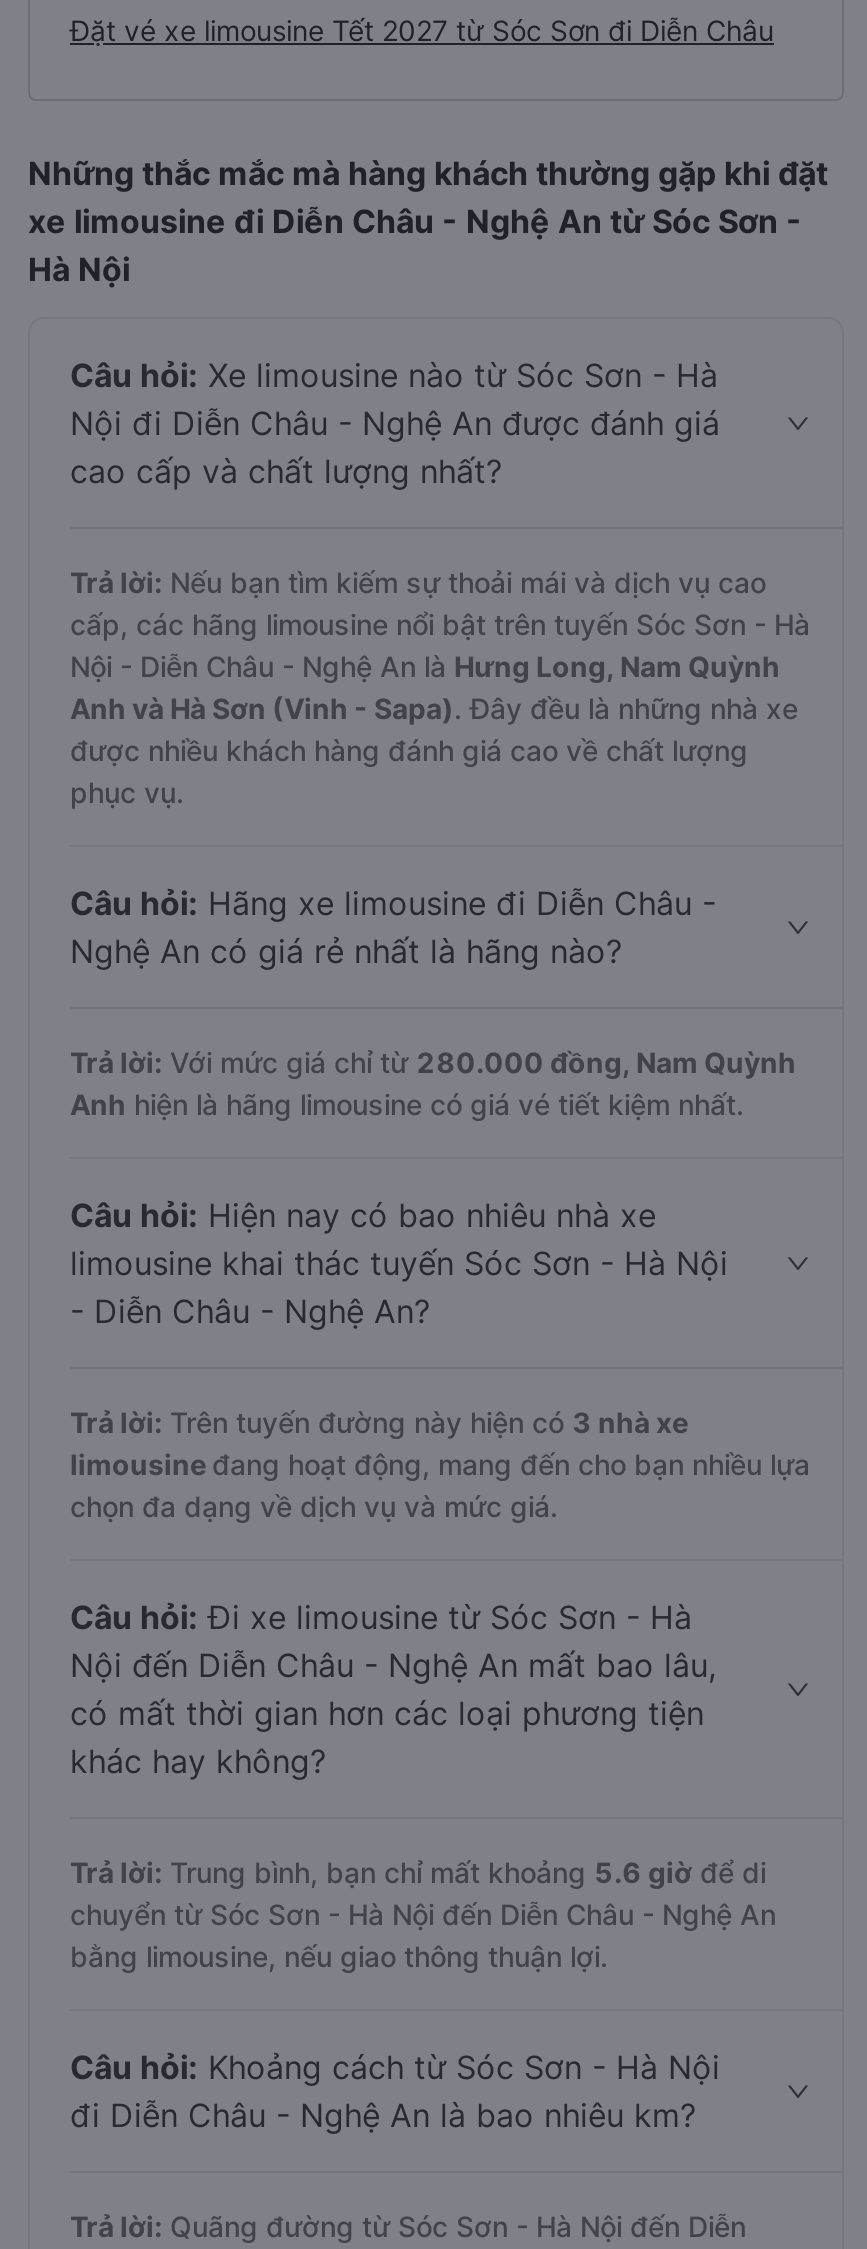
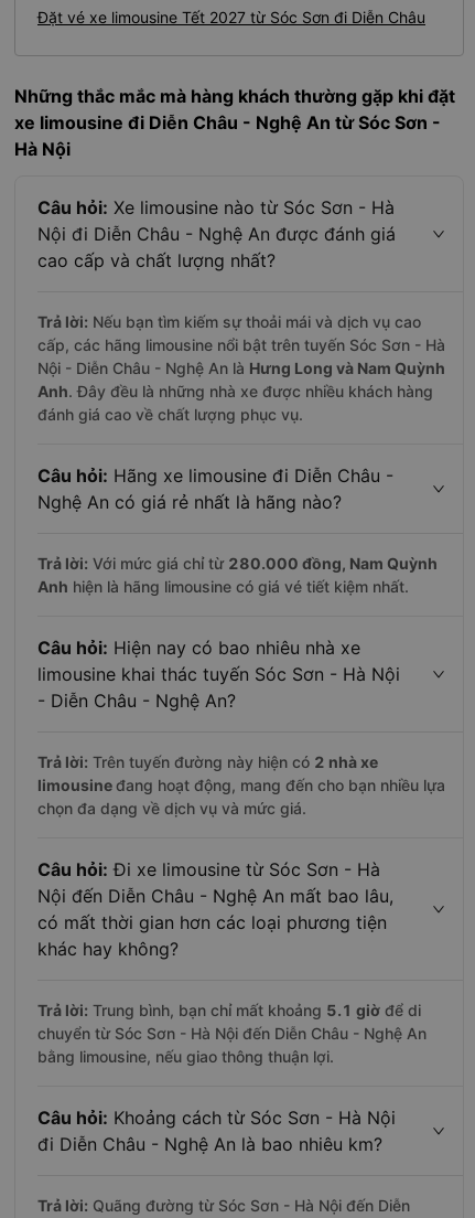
[70,649,798,809] Nội - Diễn Châu - Nghệ An là Hưng Long, Nam Quỳnh | Anh và Hà Sơn (Vinh - Sapa). Đây đều là những nhà xe | được nhiều khách hàng đánh giá cao về chất lượng | phục vụ. -> [37,359,445,424] Nội - Diễn Châu - Nghệ An là Hưng Long và Nam Quỳnh | Anh. Đây đều là những nhà xe được nhiều khách hàng | đánh giá cao về chất lượng phục vụ.
[70,1405,688,1439] Trả lời: Trên tuyến đường này hiện có 3 nhà xe -> [37,752,378,771] Trả lời: Trên tuyến đường này hiện có 2 nhà xe
[70,1855,766,1889] Trả lời: Trung bình, bạn chỉ mất khoảng 5.6 giờ để di -> [37,1001,421,1019] Trả lời: Trung bình, bạn chỉ mất khoảng 5.1 giờ để di

